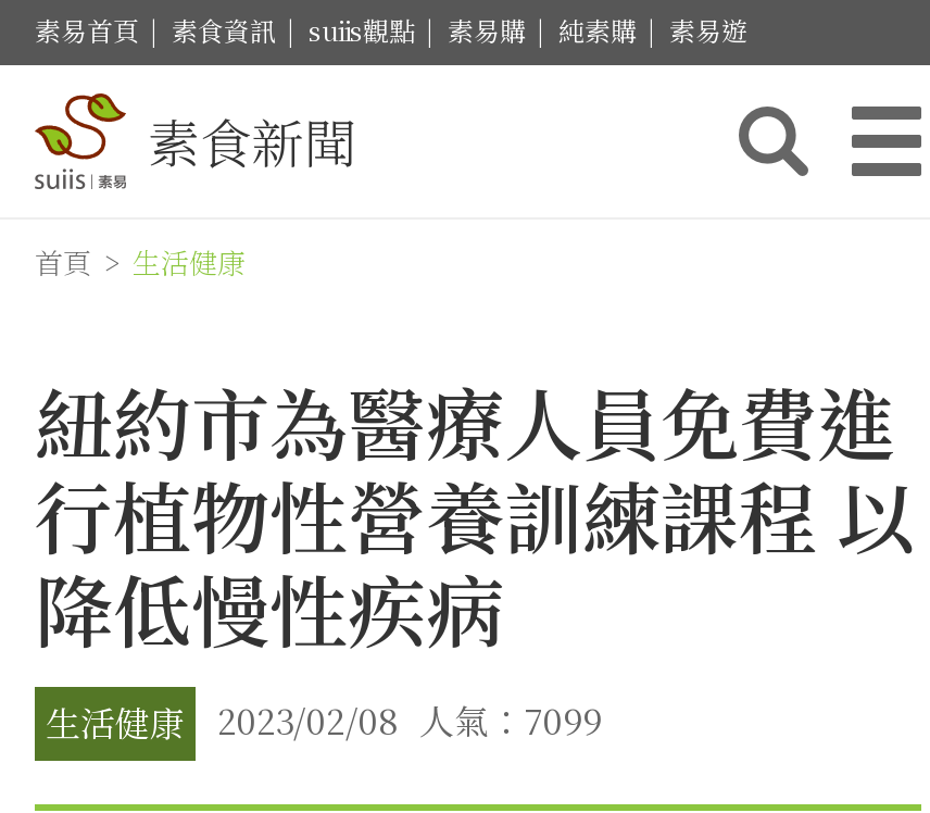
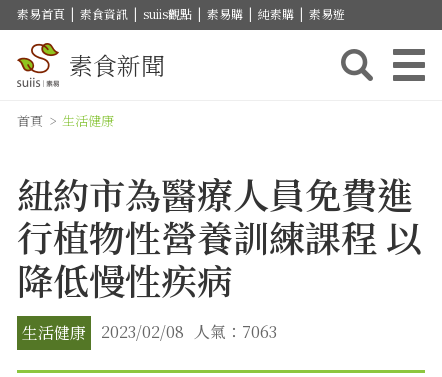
[217,696,602,746] 2023/02/08 人氣：7099 -> [101,320,277,343] 2023/02/08 人氣：7063

